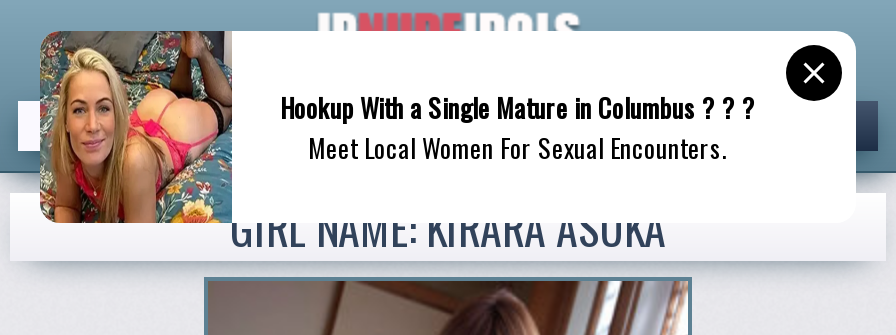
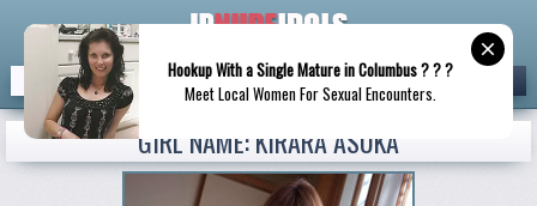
[38,29,234,225] [image] -> [23,23,139,140] [image]

